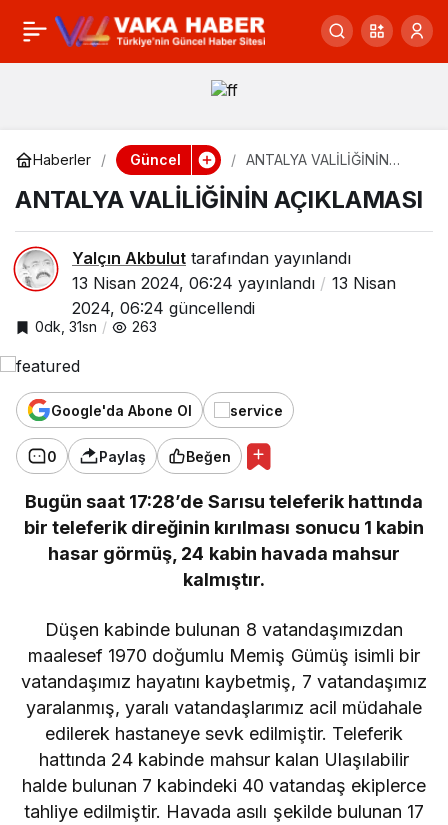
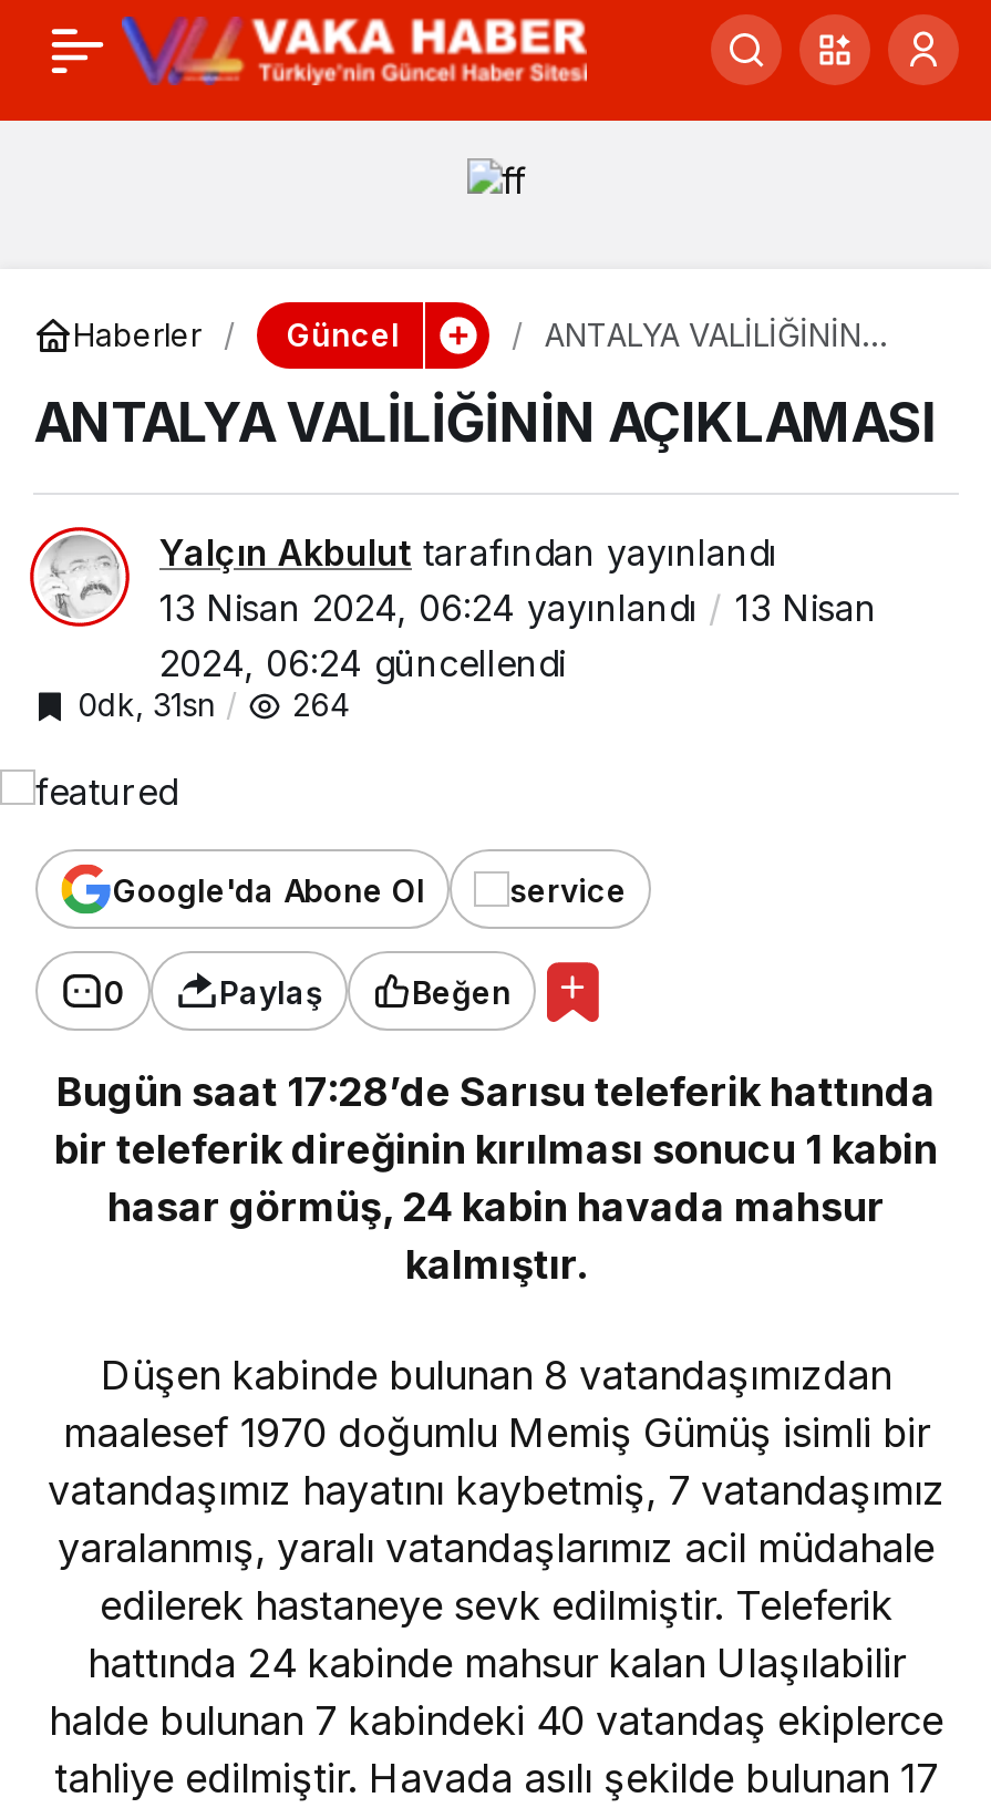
[132,318,157,335] 263 -> [292,684,350,722] 264

